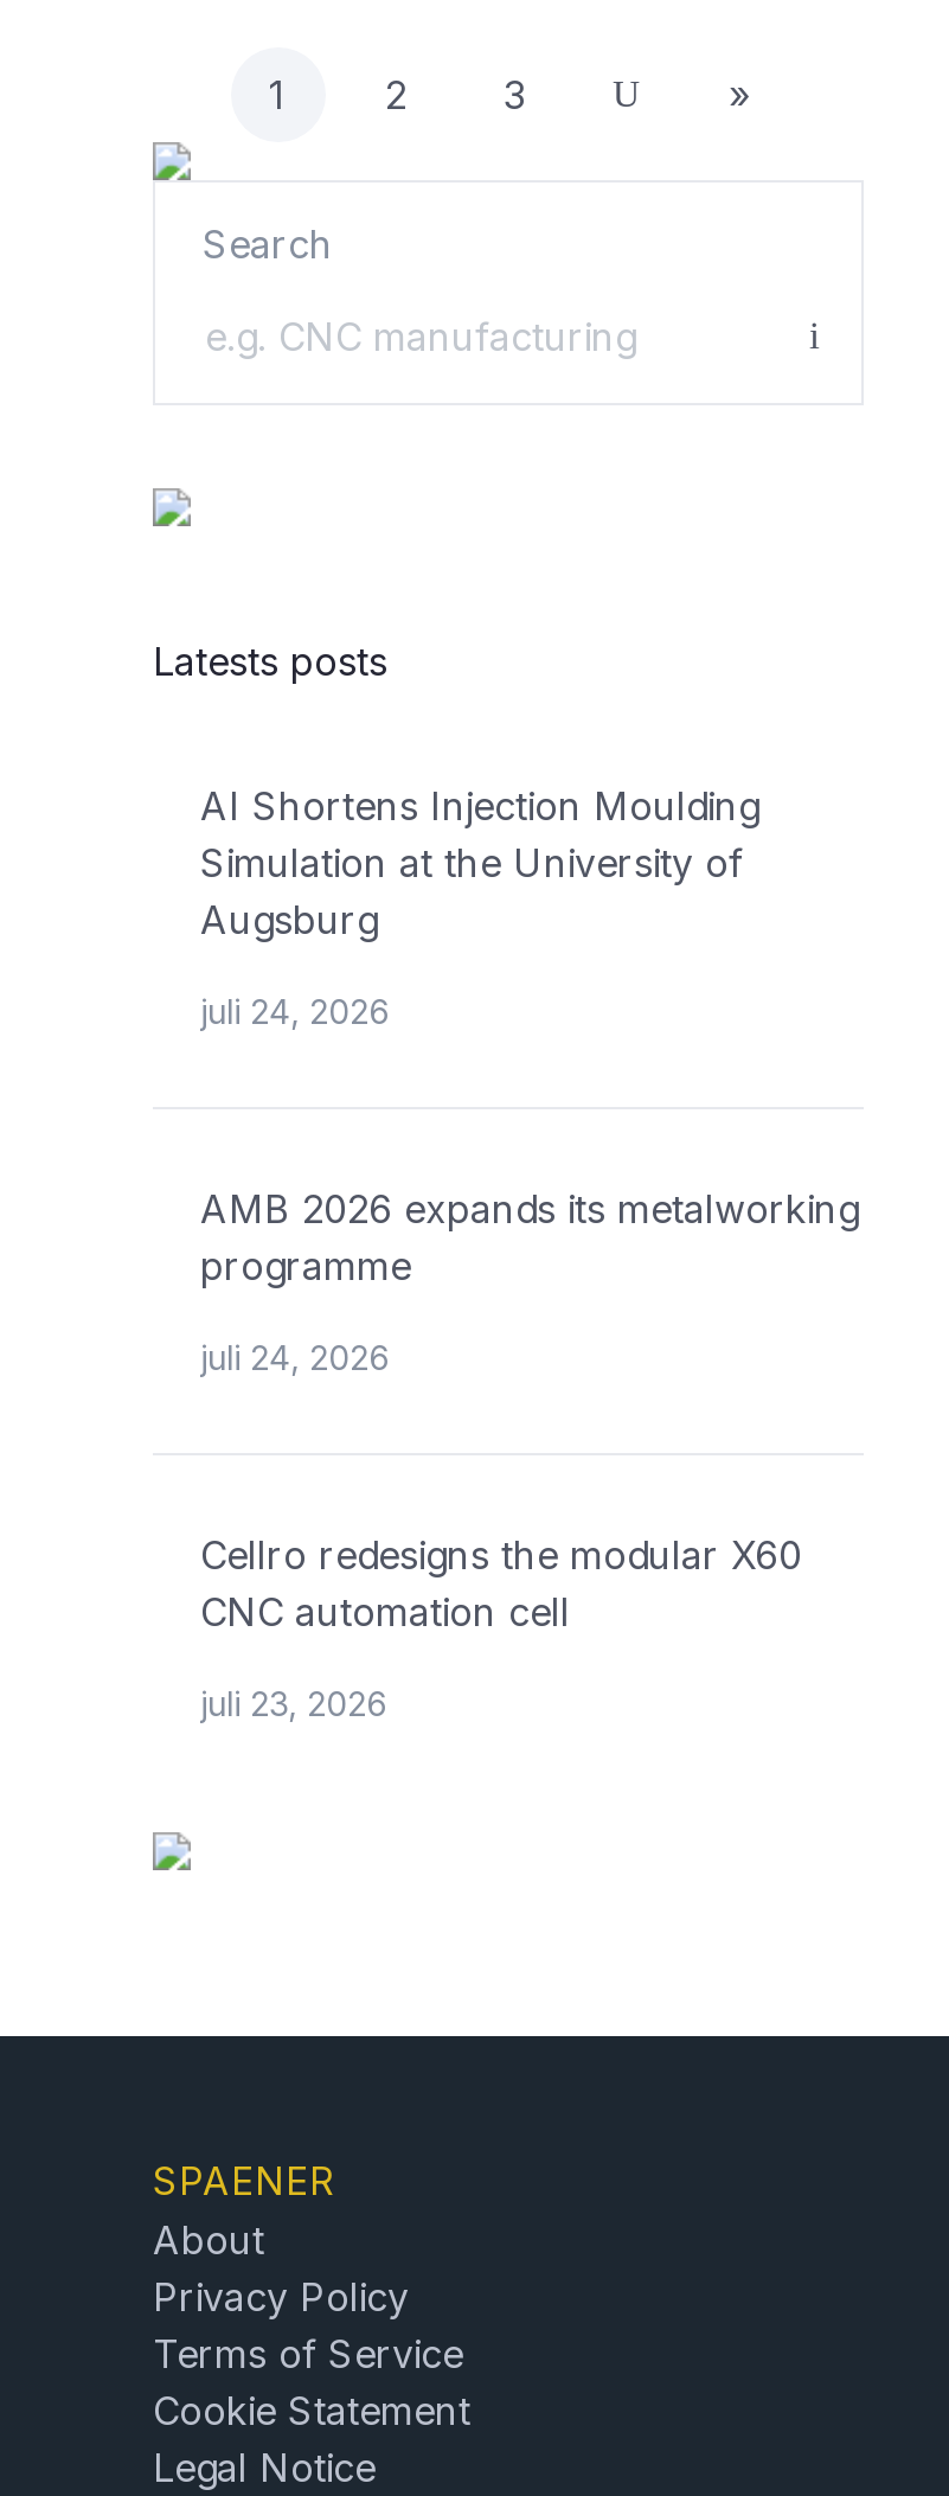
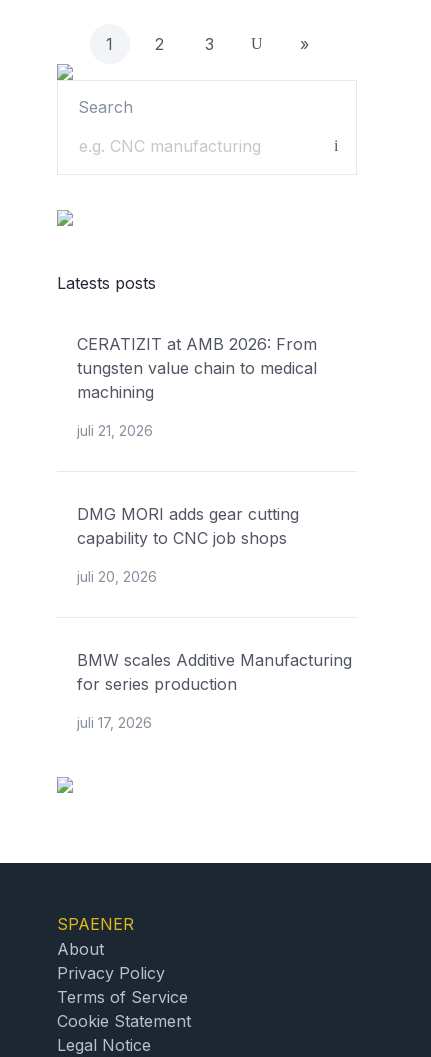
[200,781,759,942] AI Shortens Injection Moulding | Simulation at the University of | Augsburg -> [77,333,317,401] CERATIZIT at AMB 2026: From | tungsten value chain to medical | machining
[200,990,390,1030] juli 24, 2026 -> [77,421,153,438] juli 21, 2026
[200,1184,859,1288] AMB 2026 expands its metalworking | programme -> [77,503,299,547] DMG MORI adds gear cutting | capability to CNC job shops
[200,1336,390,1376] juli 24, 2026 -> [77,567,157,584] juli 20, 2026
[200,1530,802,1634] Cellro redesigns the modular X60 | CNC automation cell -> [77,649,352,693] BMW scales Additive Manufacturing | for series production
[200,1682,387,1722] juli 23, 2026 -> [77,713,152,730] juli 17, 2026

